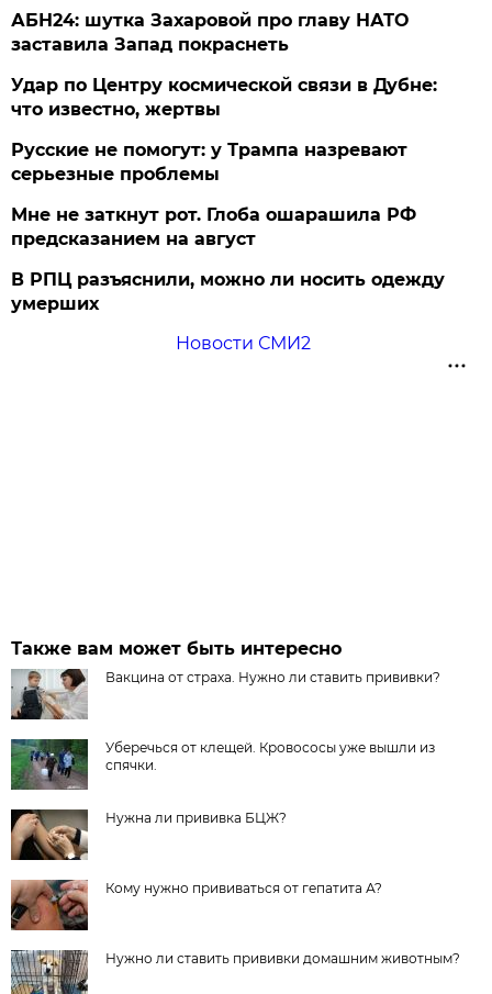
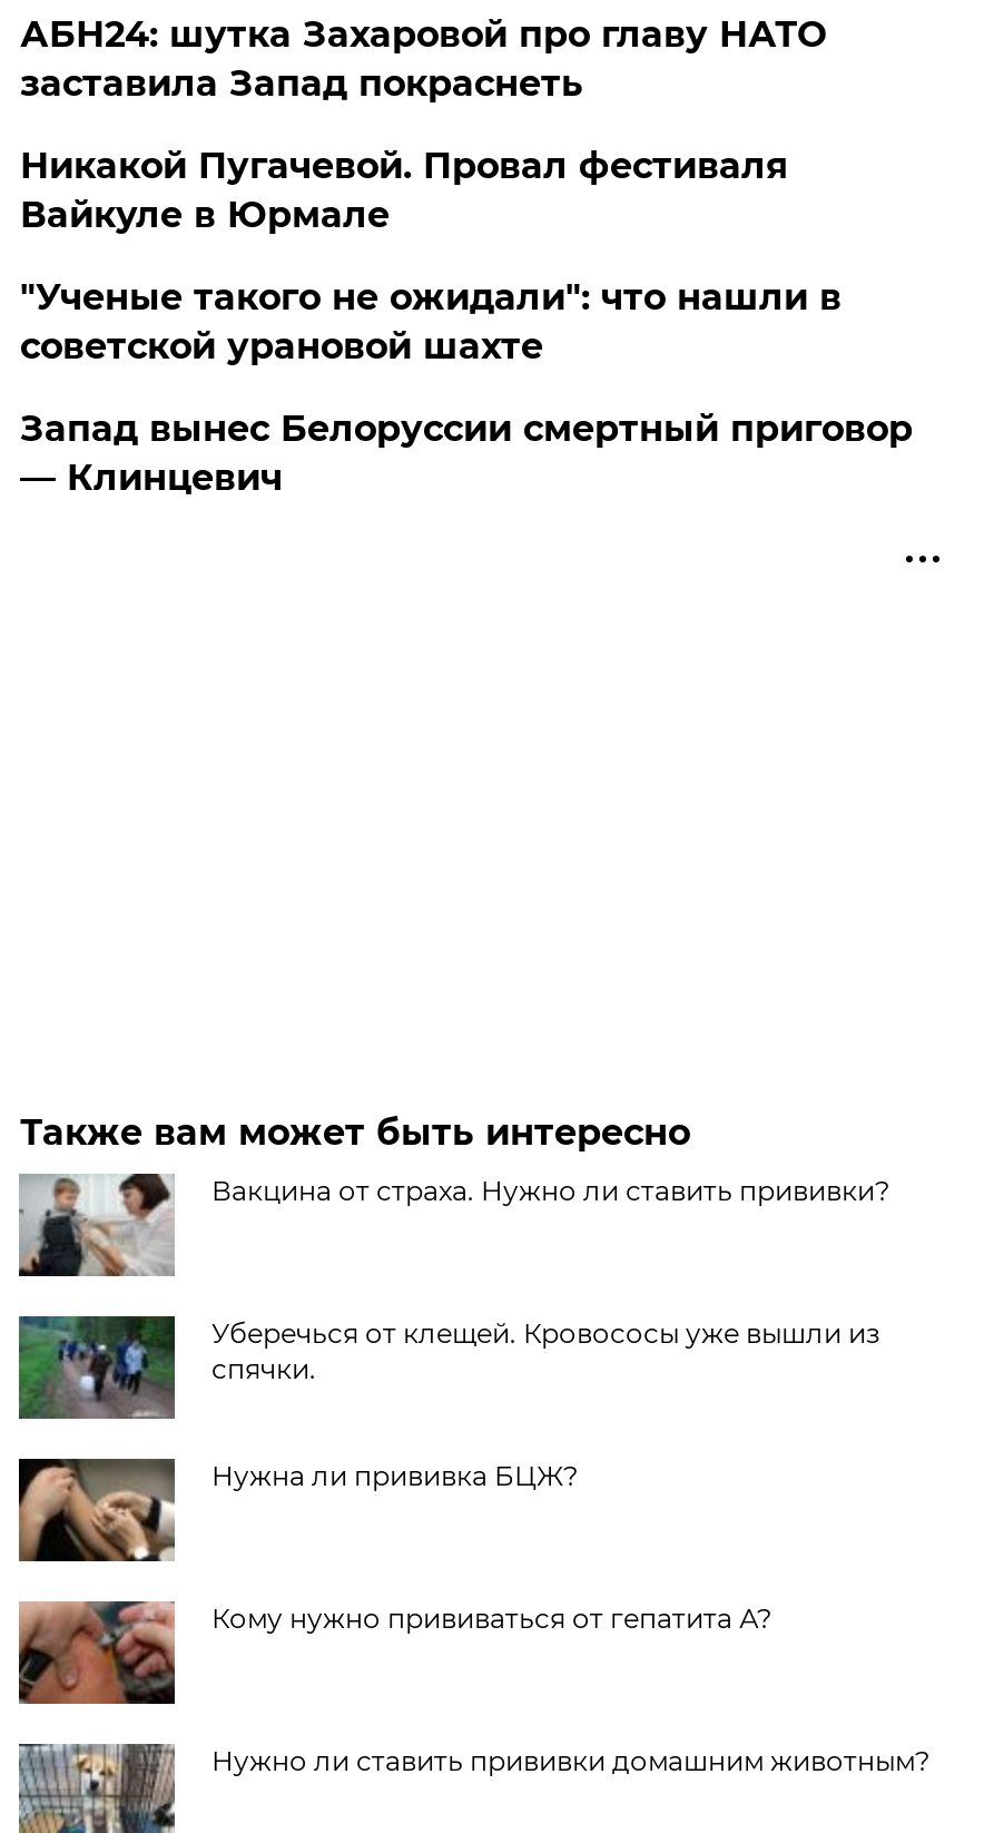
[11,75,445,354] Удар по Центру космической связи в Дубне: | что известно, жертвы | Русские не помогут: у Трампа назревают | серьезные проблемы | Мне не заткнут рот. Глоба ошарашила РФ | предсказанием на август | В РПЦ разъяснили, можно ли носить одежду | умерших | Новости СМИ2 -> [20,145,913,499] Никакой Пугачевой. Провал фестиваля | Вайкуле в Юрмале | "Ученые такого не ожидали": что нашли в | советской урановой шахте | Запад вынес Белоруссии смертный приговор | — Клинцевич

